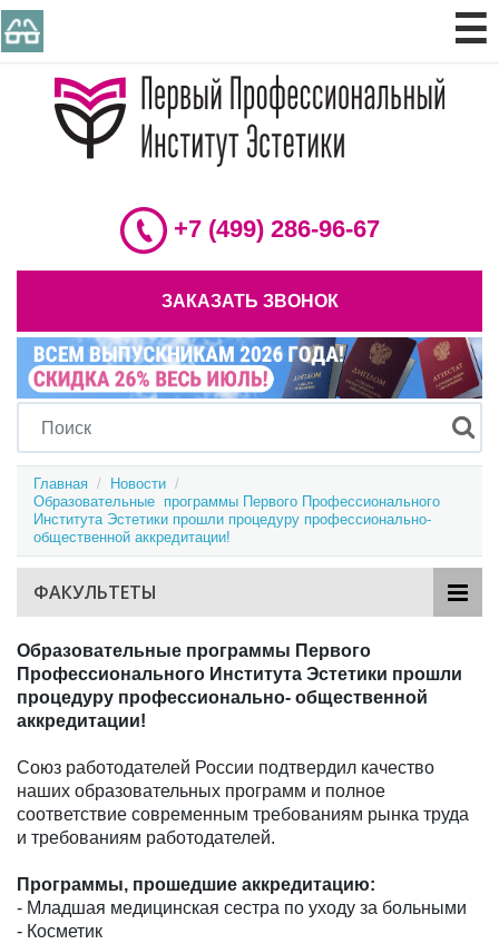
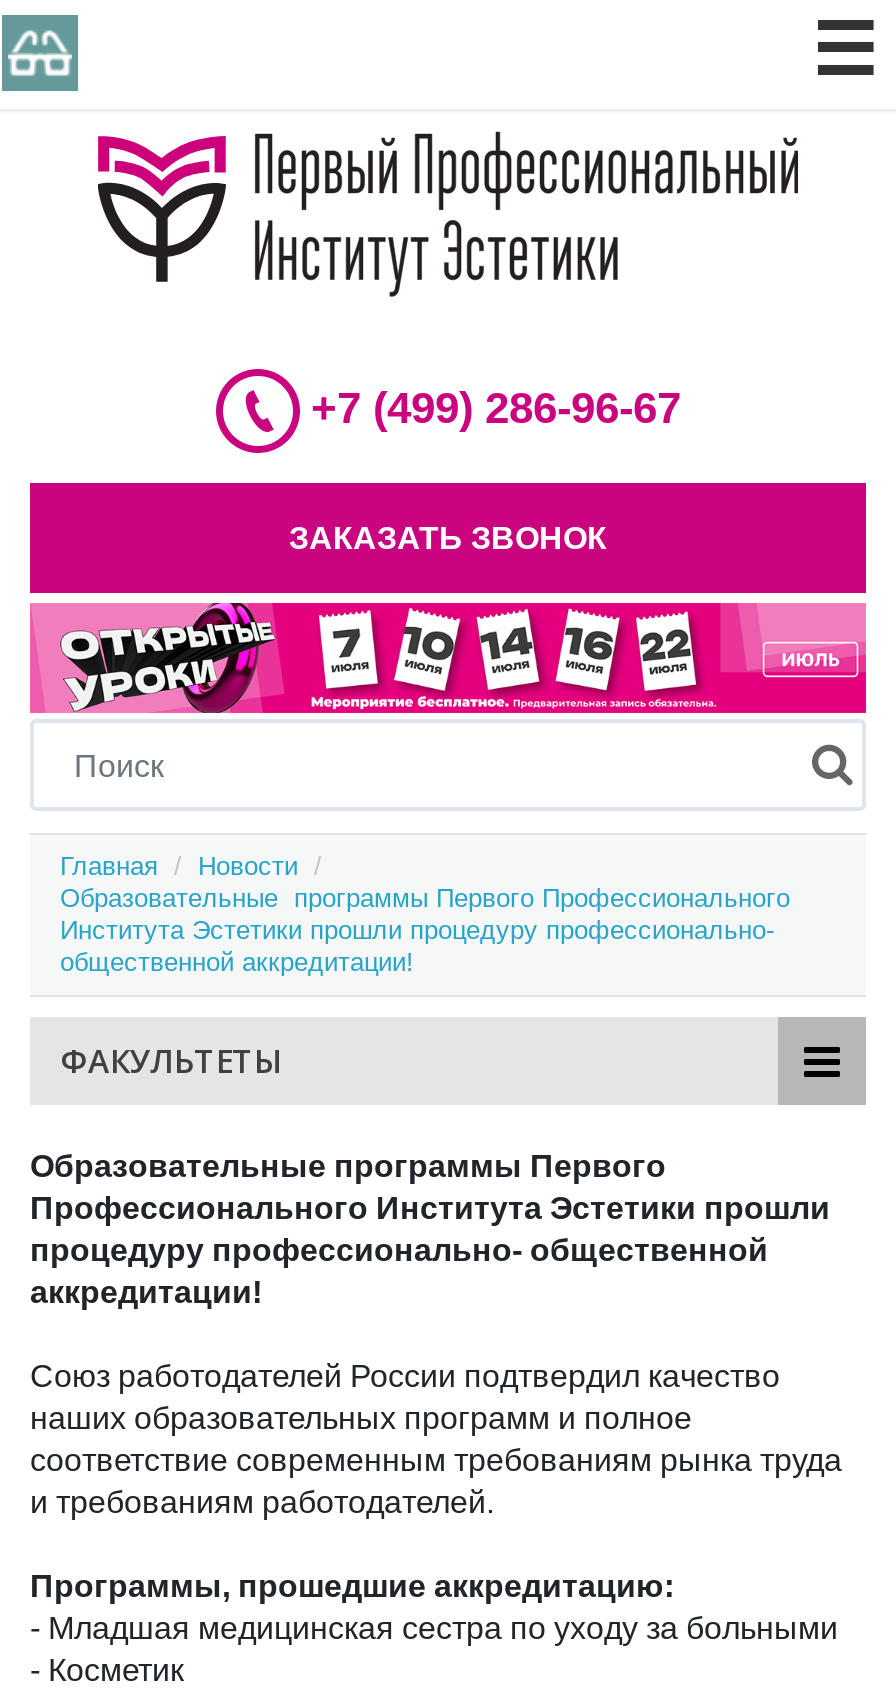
[16,336,483,400] [image] -> [28,601,868,715] [image]

